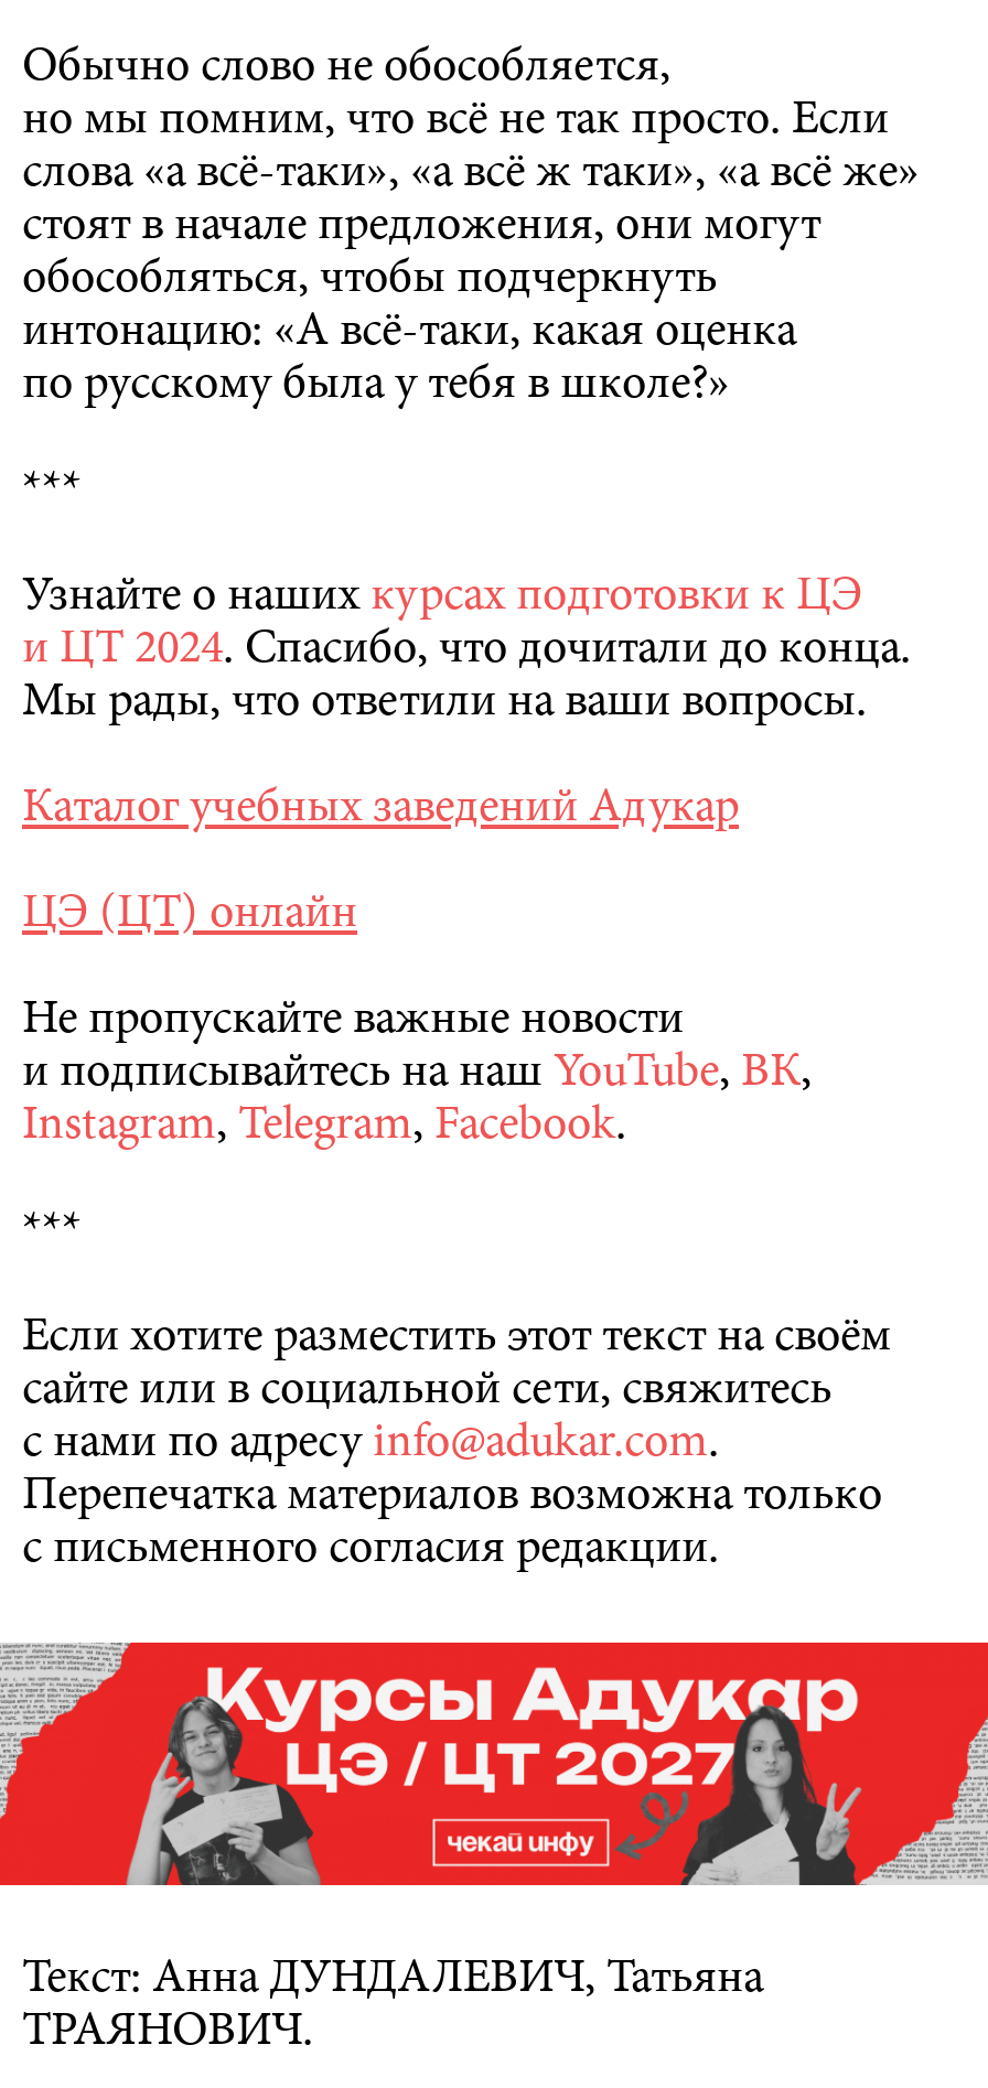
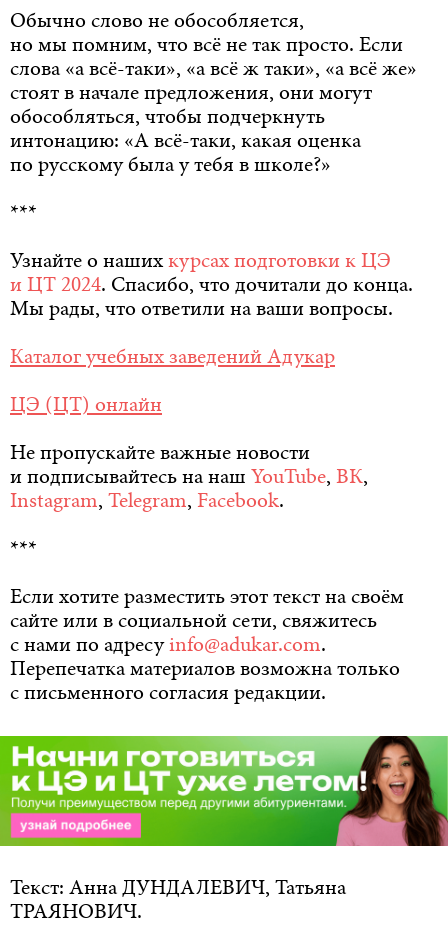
[7,1640,981,1887] [image] -> [3,735,445,847] [image]

